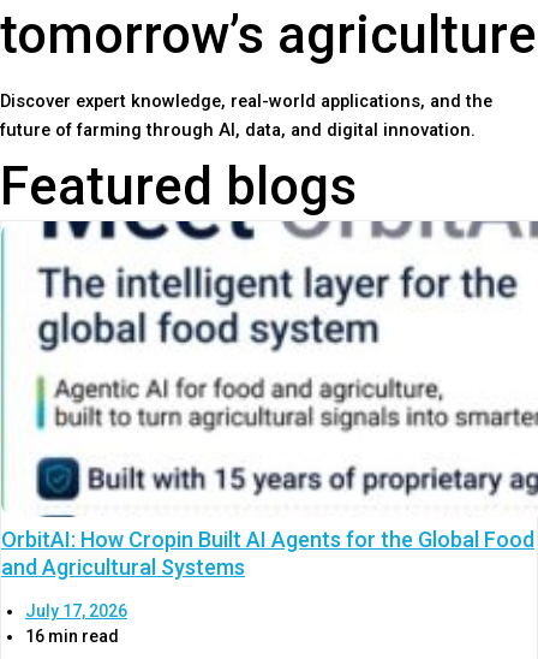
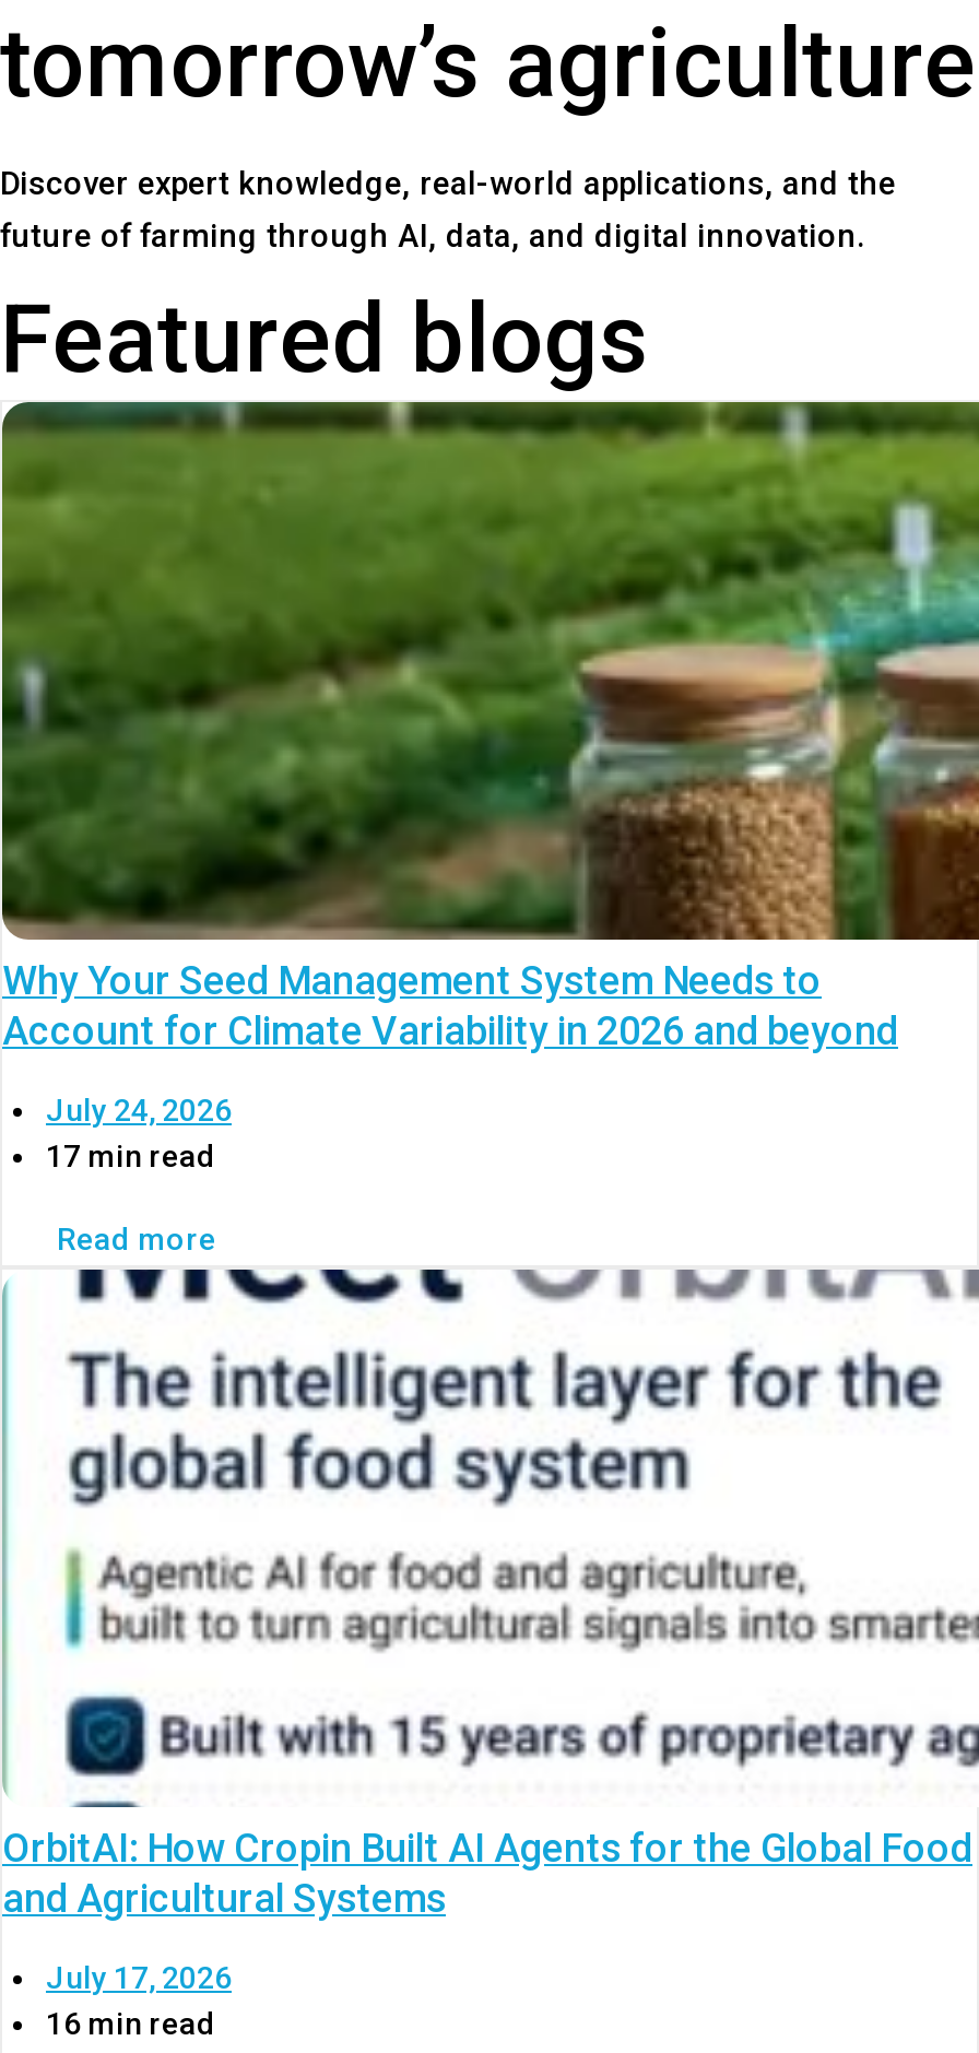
none -> [2,400,972,1256] [image] | Why Your Seed Management System Needs to | Account for Climate Variability in 2026 and beyond | July 24, 2026 | 17 min read | Read more

